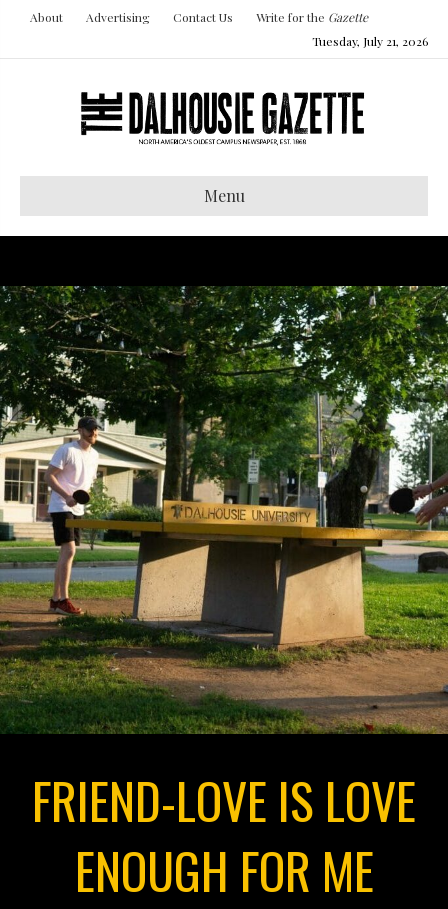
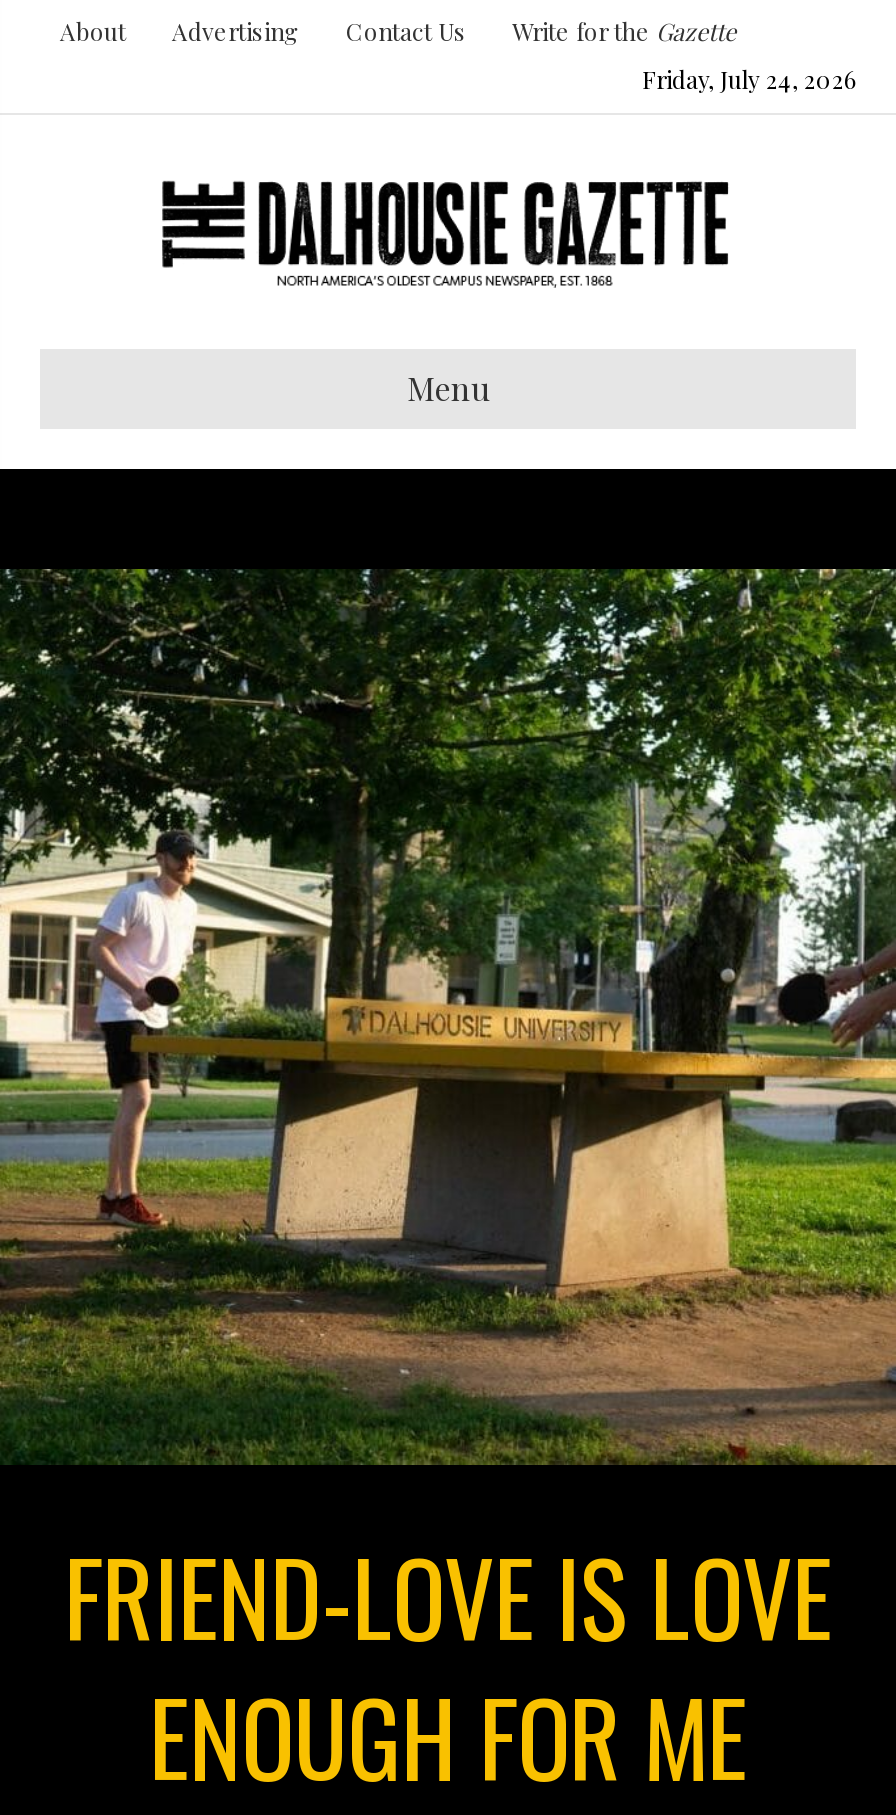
[312,33,428,49] Tuesday, July 21, 2026 -> [642,63,856,95] Friday, July 24, 2026

